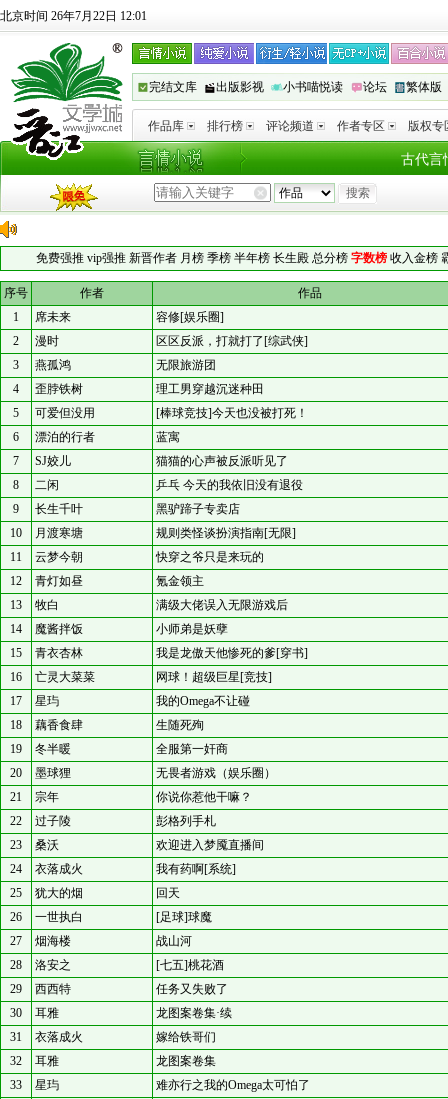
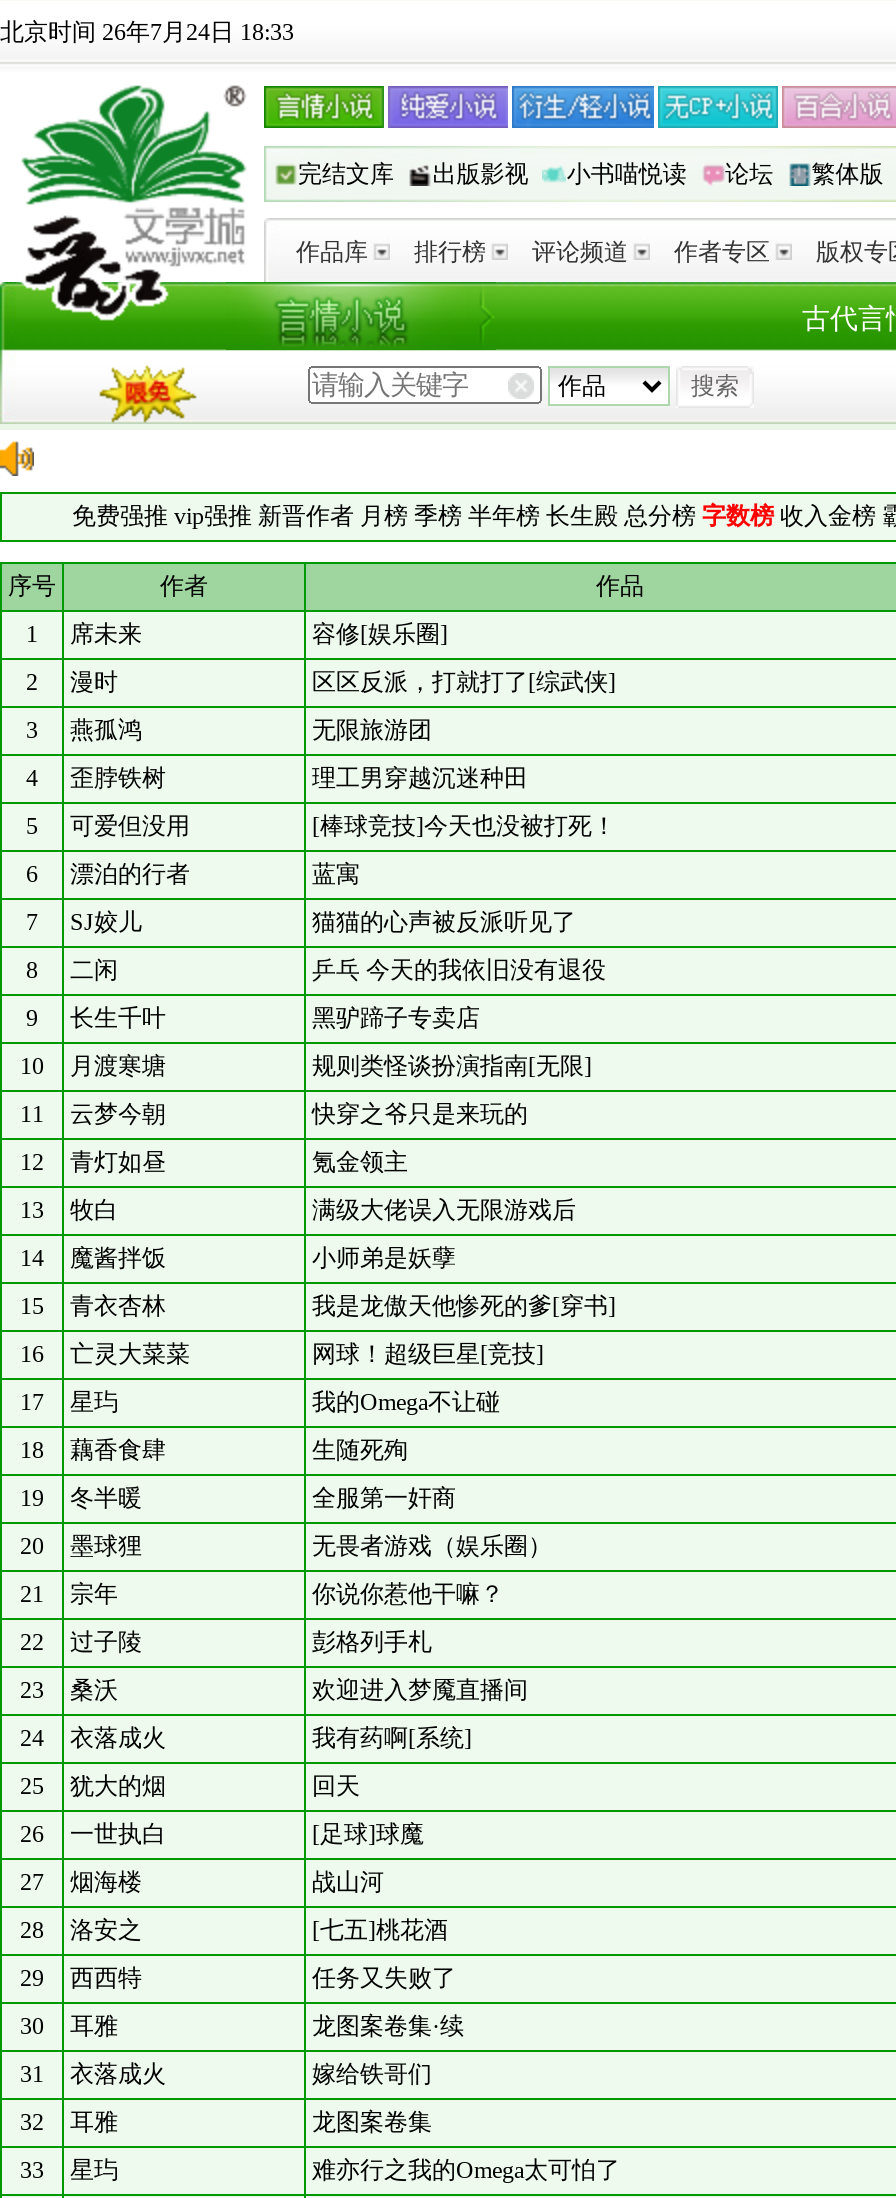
[0,9,147,23] 北京时间 26年7月22日 12:01 -> [0,18,294,46] 北京时间 26年7月24日 18:33

